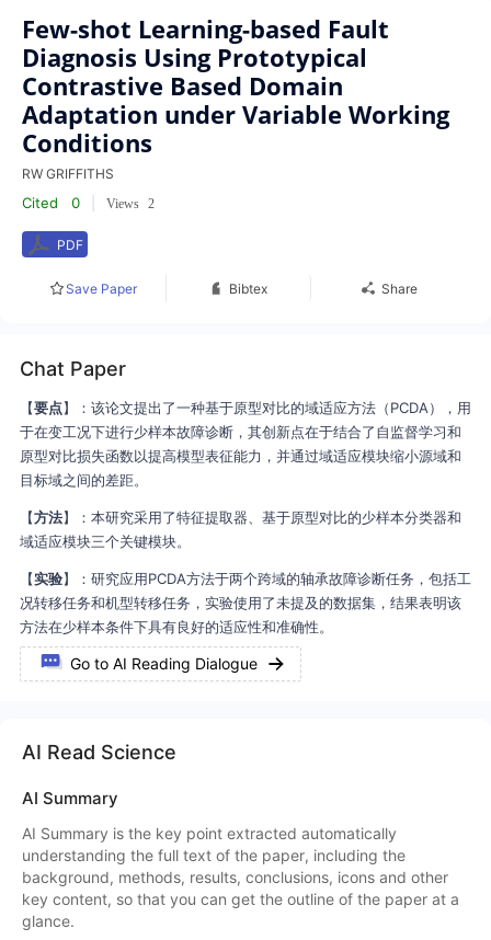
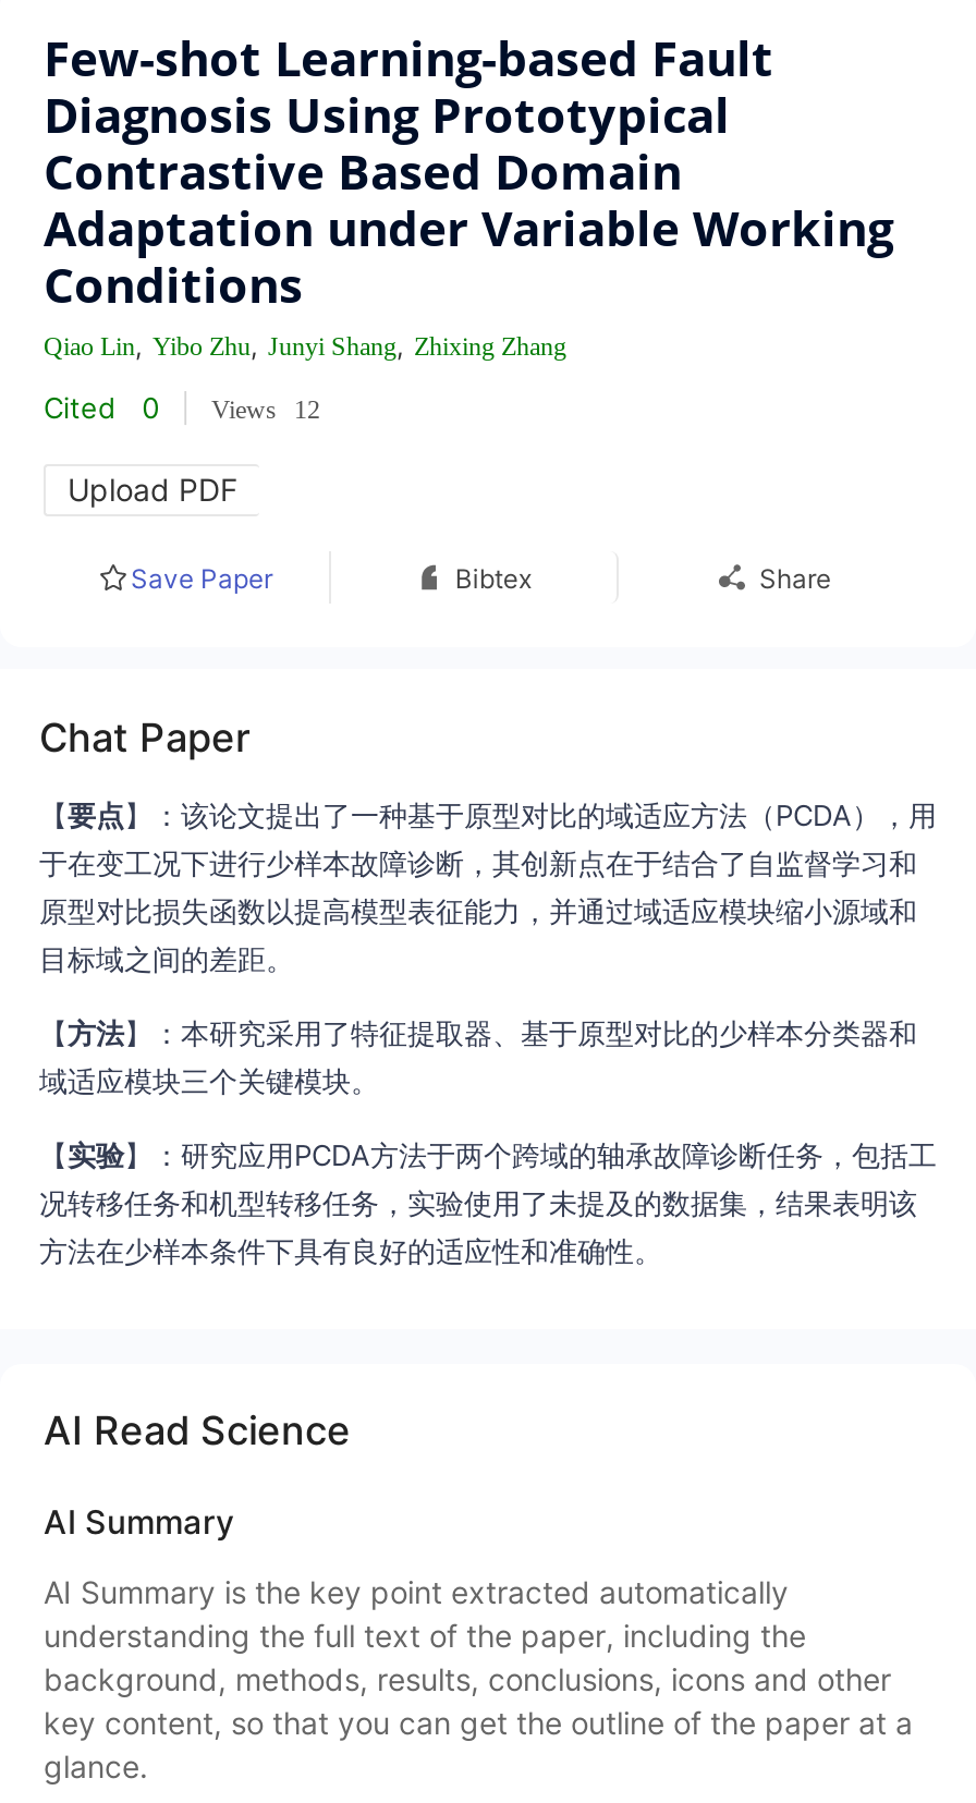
[22,165,114,182] RW GRIFFITHS -> [44,329,566,362] Qiao Lin, Yibo Zhu, Junyi Shang, Zhixing Zhang
[106,196,155,211] Views 2 -> [211,394,320,425] Views 12
[57,236,83,253] PDF -> [68,471,237,508] Upload PDF
[70,654,258,673] Go to AI Reading Dialogue -> none

